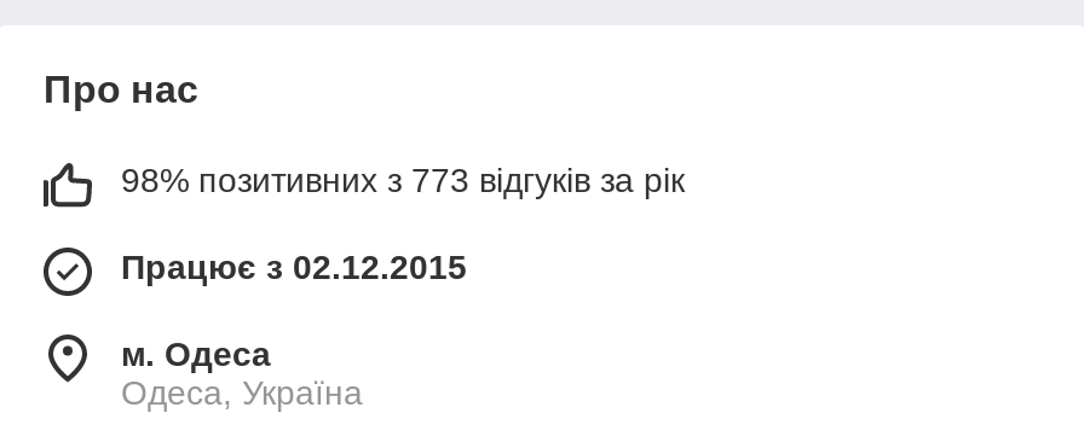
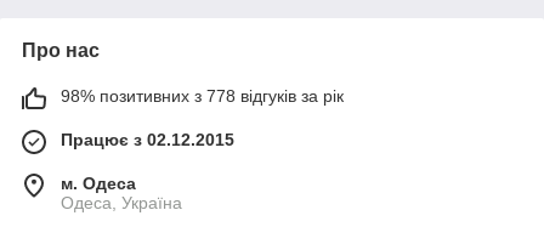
[121,161,685,199] 98% позитивних з 773 відгуків за рік -> [61,86,344,106] 98% позитивних з 778 відгуків за рік

